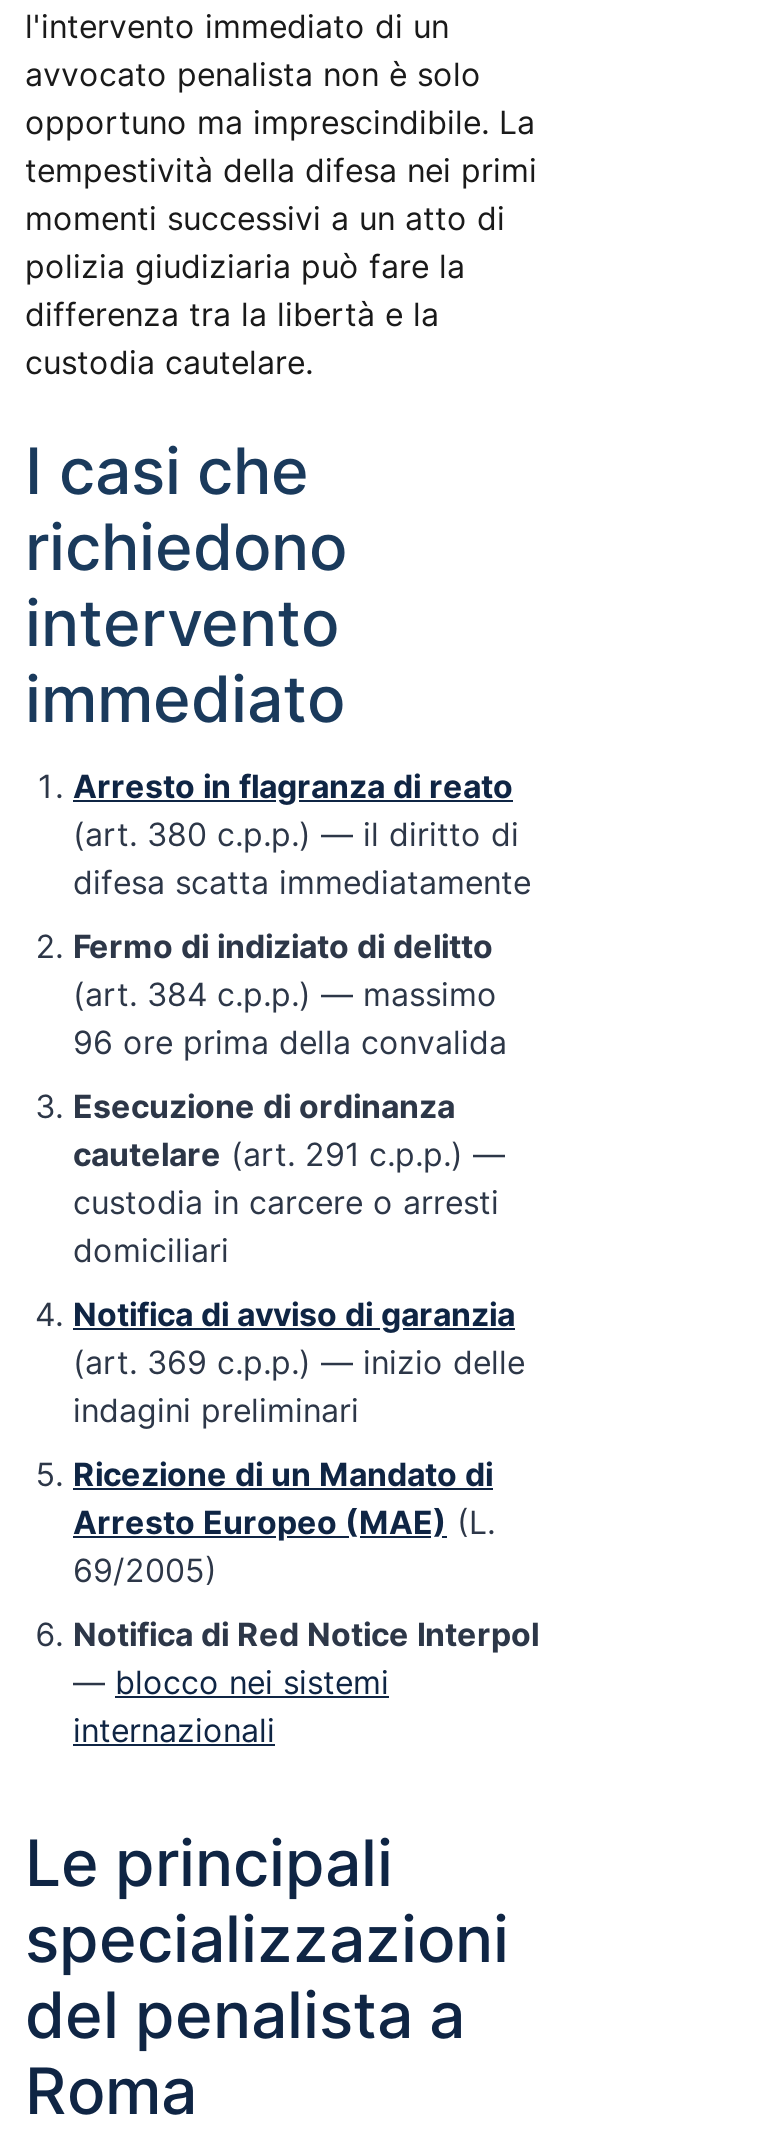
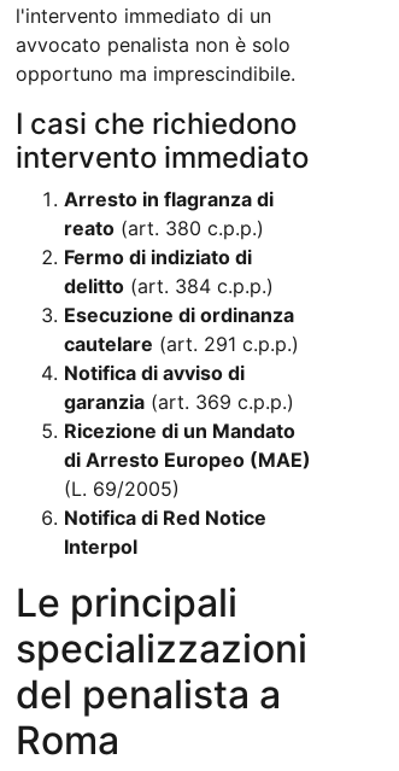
[25,102,537,1062] opportuno ma imprescindibile. La | tempestività della difesa nei primi | momenti successivi a un atto di | polizia giudiziaria può fare la | differenza tra la libertà e la | custodia cautelare. | I casi che | richiedono | intervento | immediato | Arresto in flagranza di reato | (art. 380 c.p.p.) — il diritto di | difesa scatta immediatamente | Fermo di indiziato di delitto | (art. 384 c.p.p.) — massimo | 96 ore prima della convalida -> [16,62,309,298] opportuno ma imprescindibile. | I casi che richiedono | intervento immediato | Arresto in flagranza di | reato (art. 380 c.p.p.) | Fermo di indiziato di | delitto (art. 384 c.p.p.)
[73,1134,539,1750] cautelare (art. 291 c.p.p.) — | custodia in carcere o arresti | domiciliari | Notifica di avviso di garanzia | (art. 369 c.p.p.) — inizio delle | indagini preliminari | Ricezione di un Mandato di | Arresto Europeo (MAE) (L. | 69/2005) | Notifica di Red Notice Interpol | — blocco nei sistemi | internazionali -> [64,332,311,559] cautelare (art. 291 c.p.p.) | Notifica di avviso di | garanzia (art. 369 c.p.p.) | Ricezione di un Mandato | di Arresto Europeo (MAE) | (L. 69/2005) | Notifica di Red Notice | Interpol

